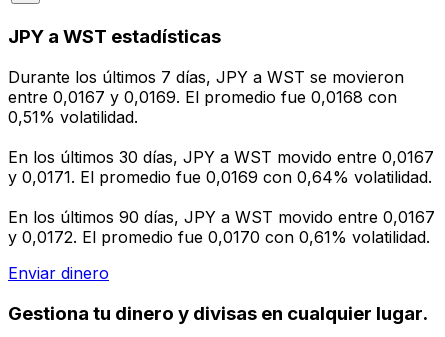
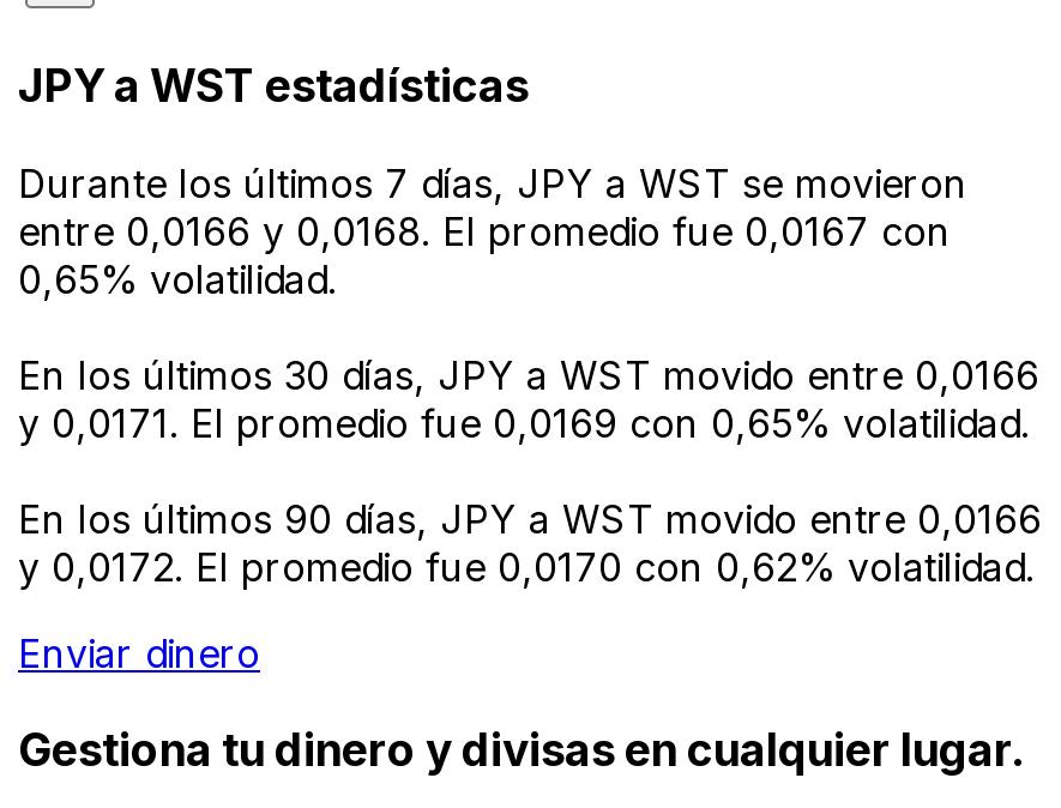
[8,87,397,107] entre 0,0167 y 0,0169. El promedio fue 0,0168 con -> [18,208,951,256] entre 0,0166 y 0,0168. El promedio fue 0,0167 con
[8,107,138,127] 0,51% volatilidad. -> [18,256,337,304] 0,65% volatilidad.
[8,147,434,167] En los últimos 30 días, JPY a WST movido entre 0,0167 -> [18,351,1039,399] En los últimos 30 días, JPY a WST movido entre 0,0166
[8,167,432,187] y 0,0171. El promedio fue 0,0169 con 0,64% volatilidad. -> [18,399,1030,447] y 0,0171. El promedio fue 0,0169 con 0,65% volatilidad.
[8,207,435,227] En los últimos 90 días, JPY a WST movido entre 0,0167 -> [18,495,1042,543] En los últimos 90 días, JPY a WST movido entre 0,0166
[8,227,430,247] y 0,0172. El promedio fue 0,0170 con 0,61% volatilidad. -> [18,543,1035,591] y 0,0172. El promedio fue 0,0170 con 0,62% volatilidad.

